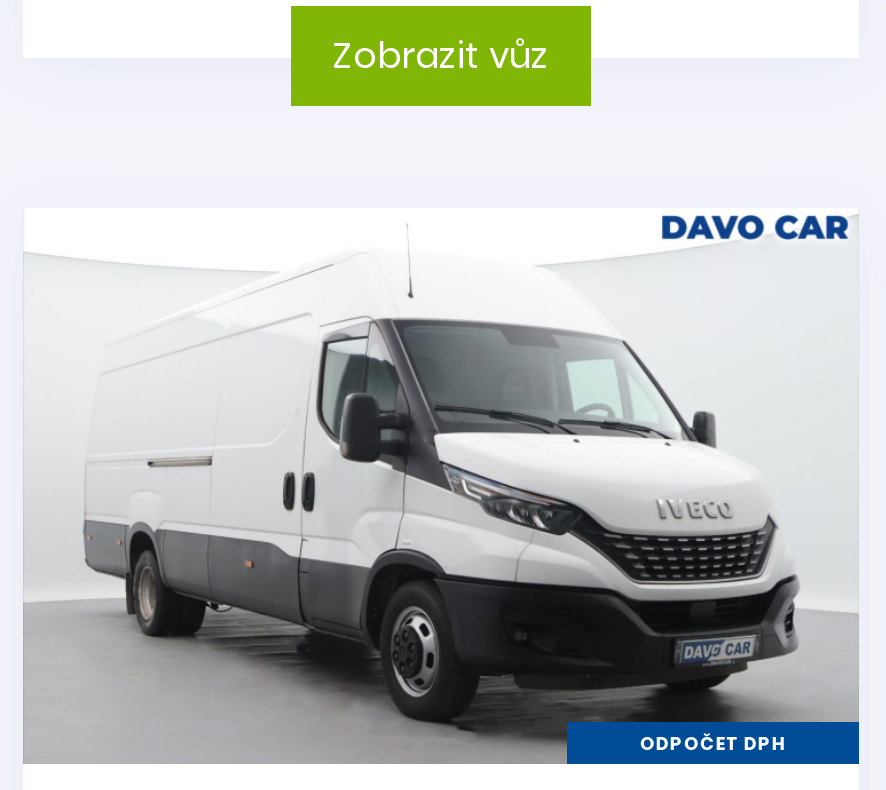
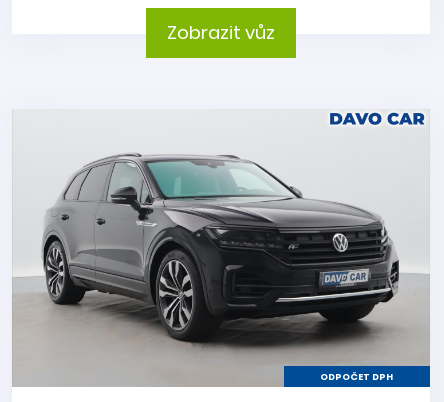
[27,288,855,754] [image] -> [13,152,429,381] [image]

